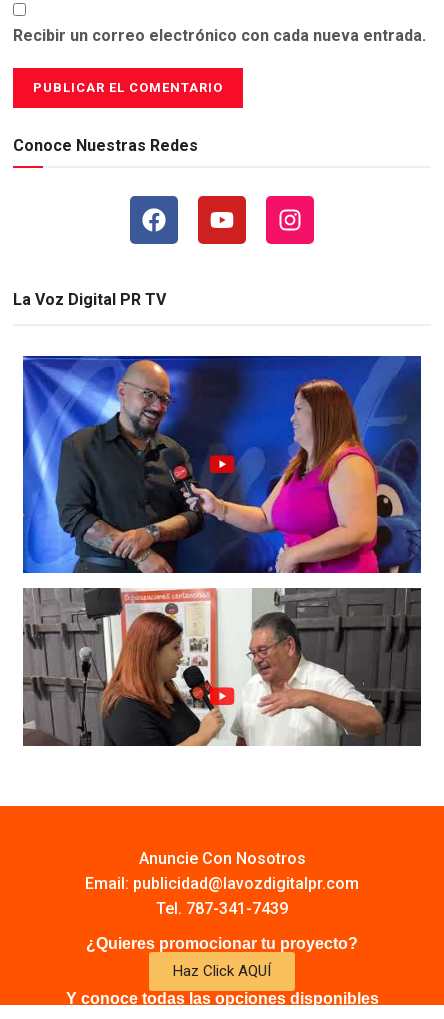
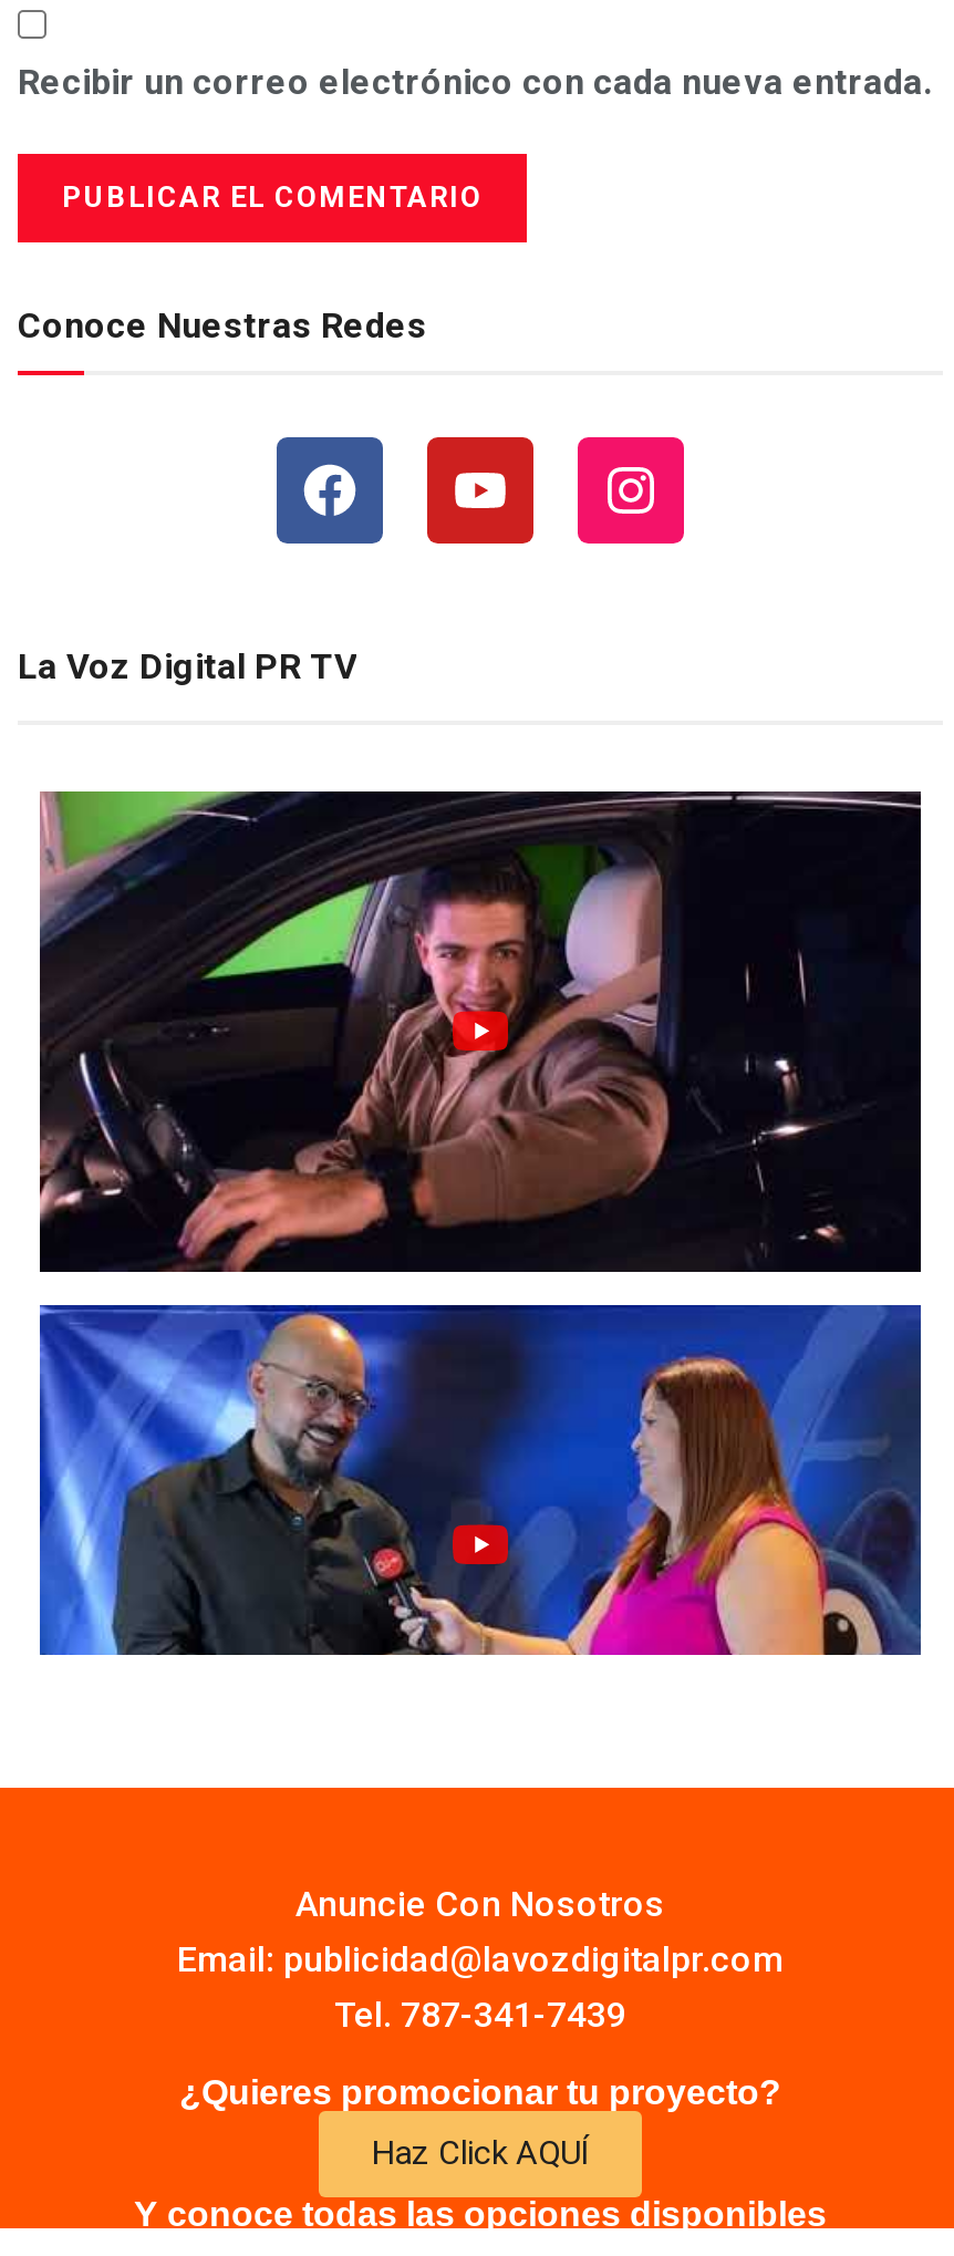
[22,355,422,574] [image] -> [38,789,923,1274] [image]
[22,587,421,747] [image] -> [38,1303,921,1657] [image]

